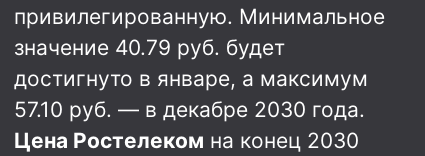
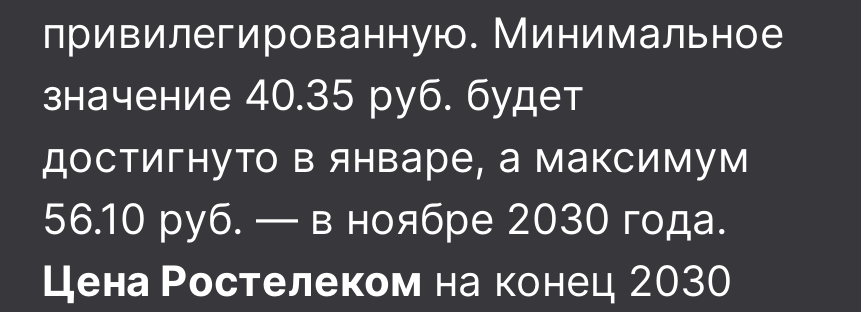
[14,35,285,60] значение 40.79 руб. будет -> [42,69,584,119] значение 40.35 руб. будет
[14,97,365,122] 57.10 руб. — в декабре 2030 года. -> [42,193,728,243] 56.10 руб. — в ноябре 2030 года.

